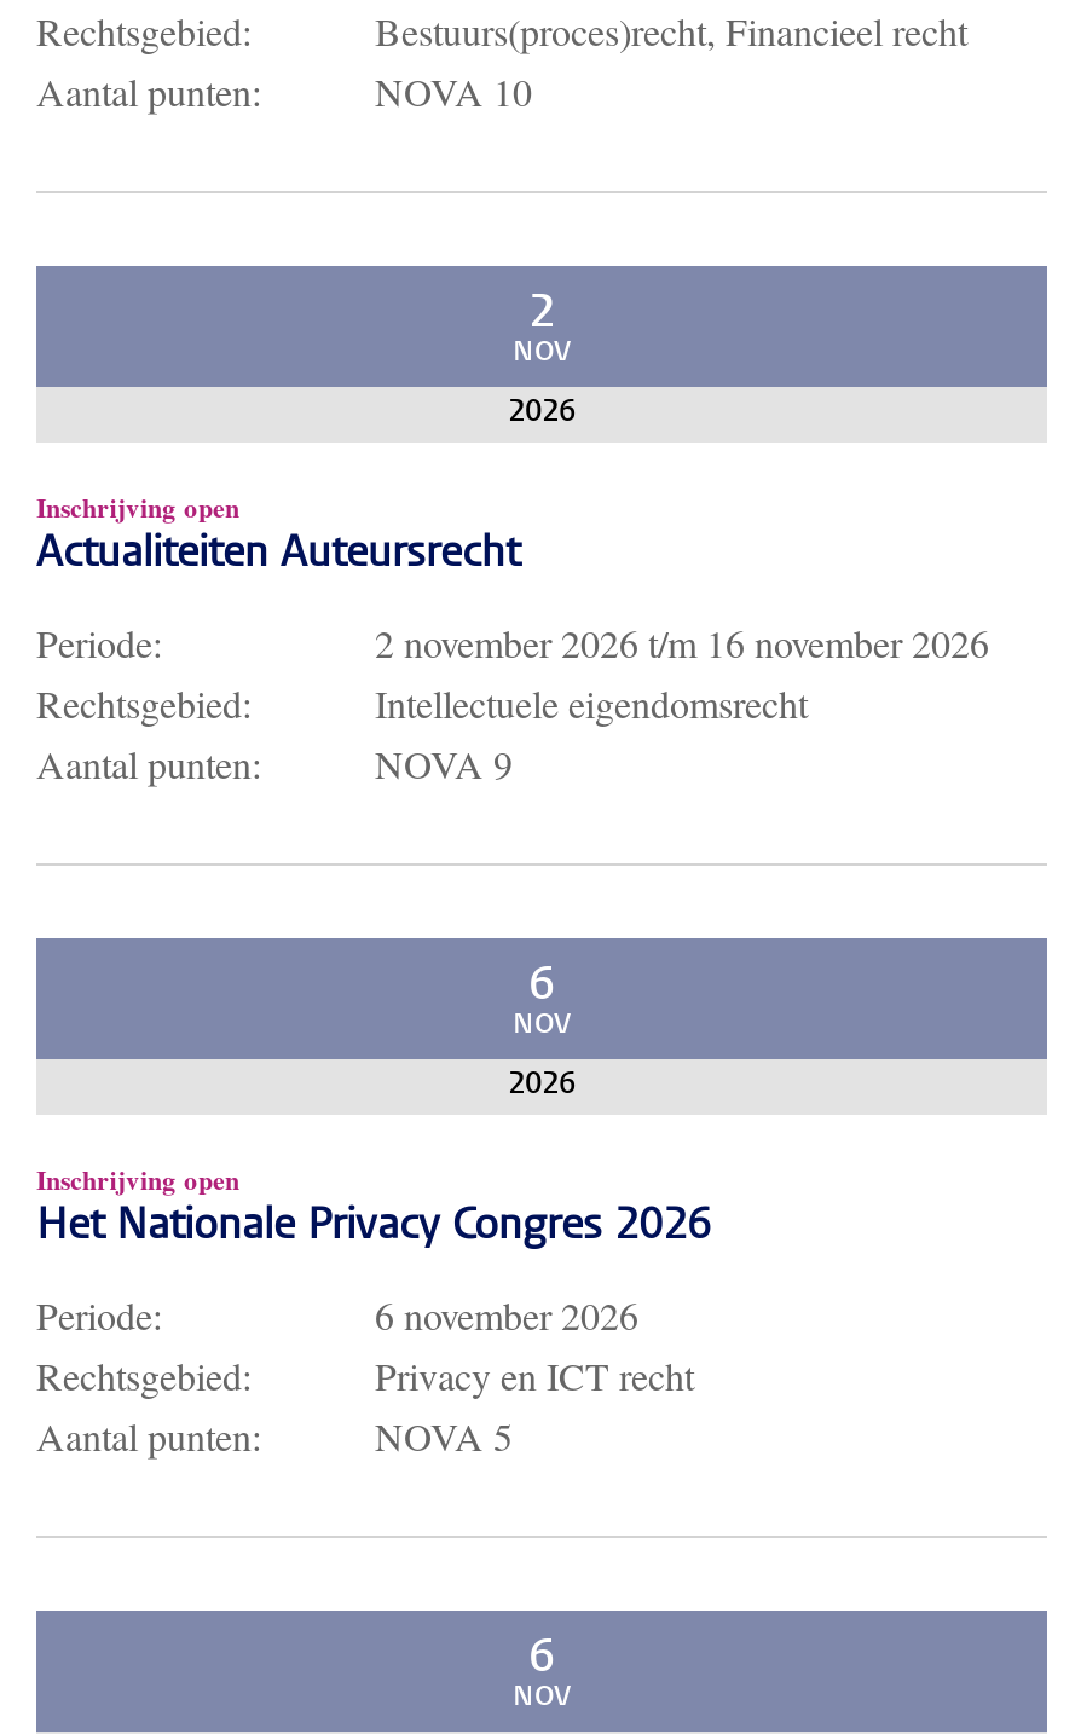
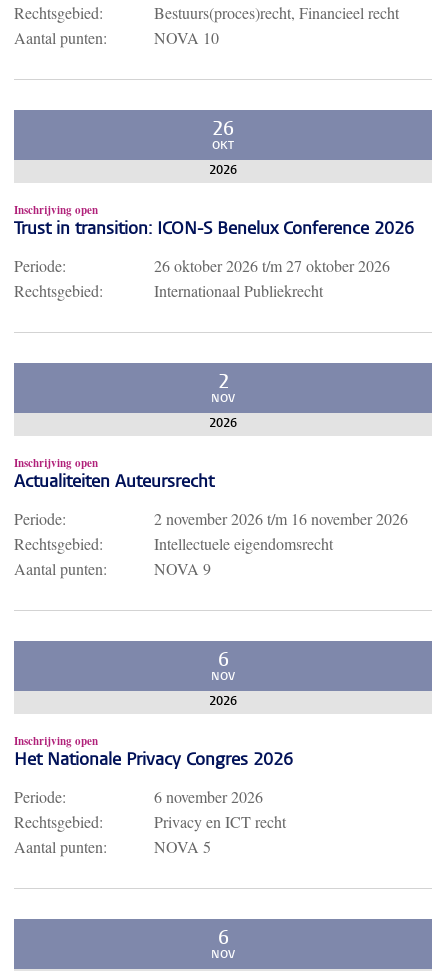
none -> [14,120,414,301] 26 | OKT | 2026 | Inschrijving open | Trust in transition: ICON-S Benelux Conference 2026 | Periode: | 26 oktober 2026 t/m 27 oktober 2026 | Rechtsgebied: | Internationaal Publiekrecht

